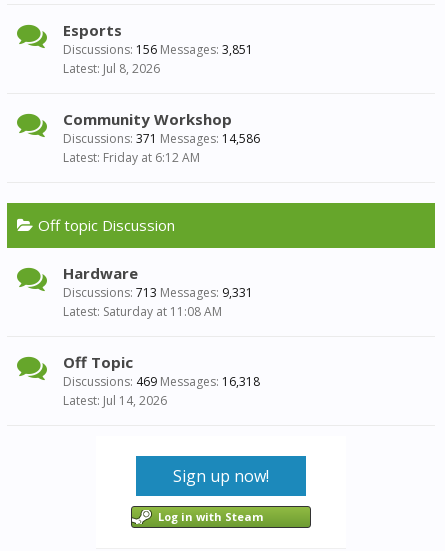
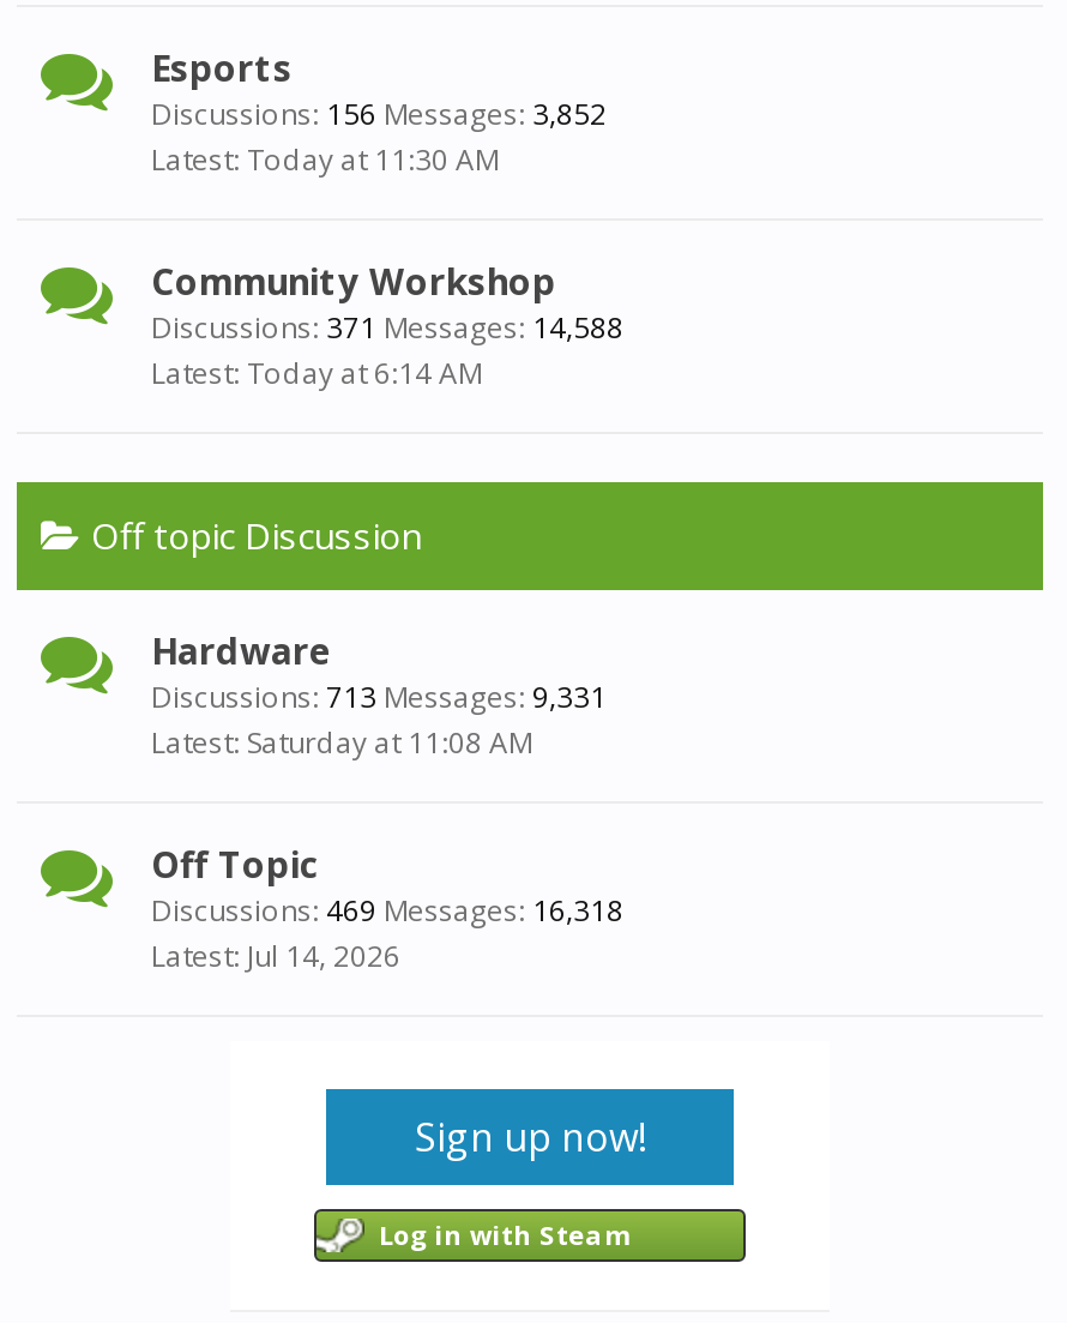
[63,41,253,77] Discussions: 156 Messages: 3,851 | Jul 8, 2026 -> [151,94,607,180] Discussions: 156 Messages: 3,852 | Today at 11:30 AM
[63,130,260,147] Discussions: 371 Messages: 14,586 -> [151,307,623,348] Discussions: 371 Messages: 14,588
[103,149,200,166] Friday at 6:12 AM -> [247,353,482,393] Today at 6:14 AM

